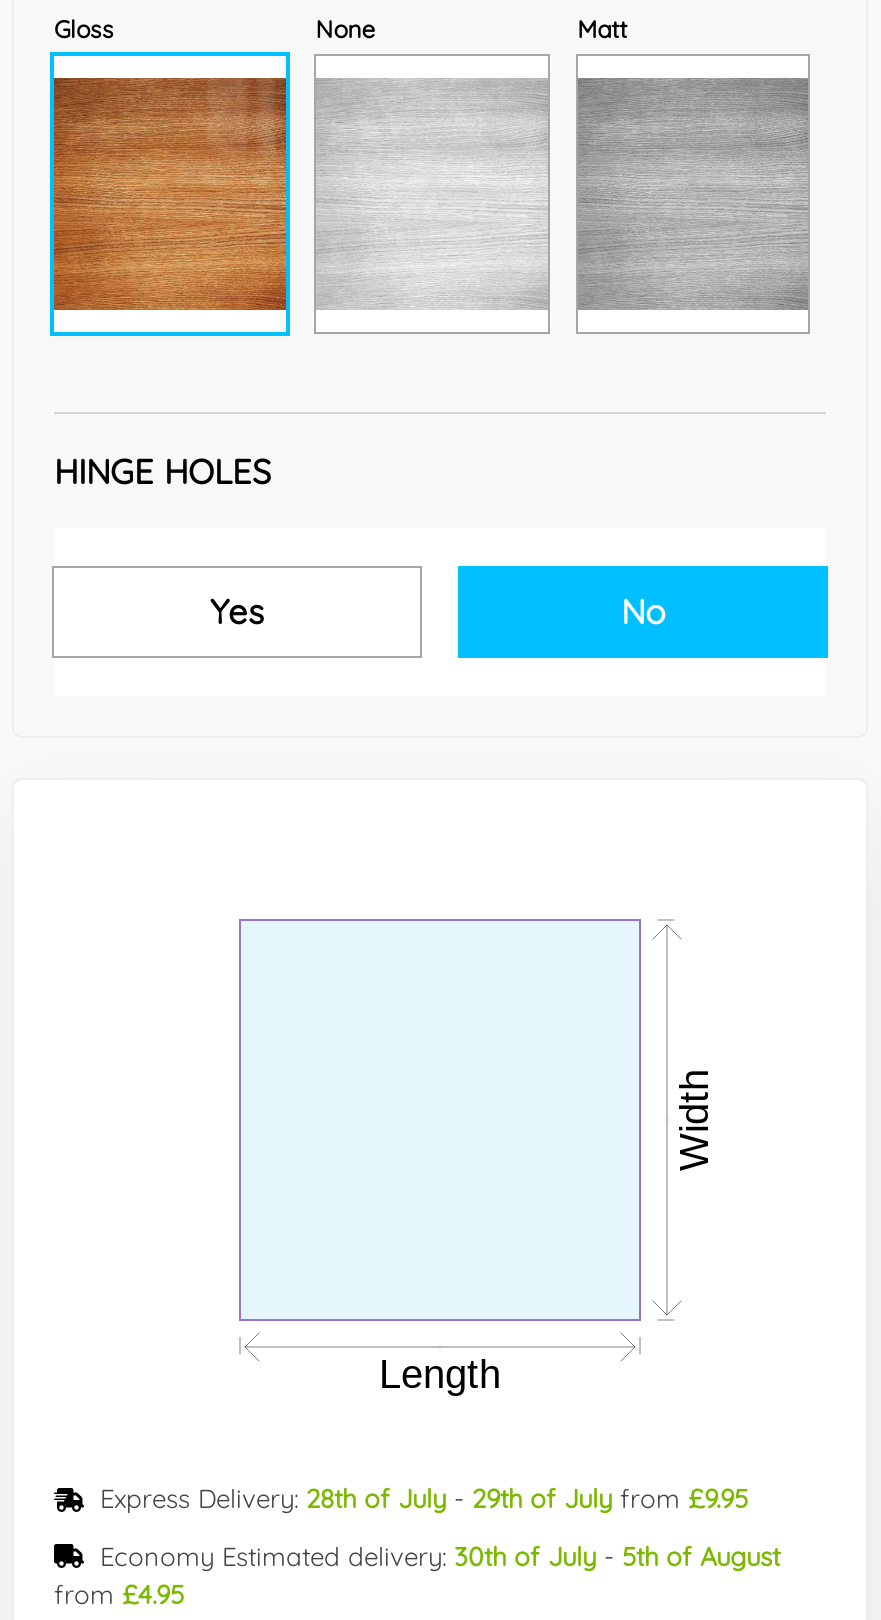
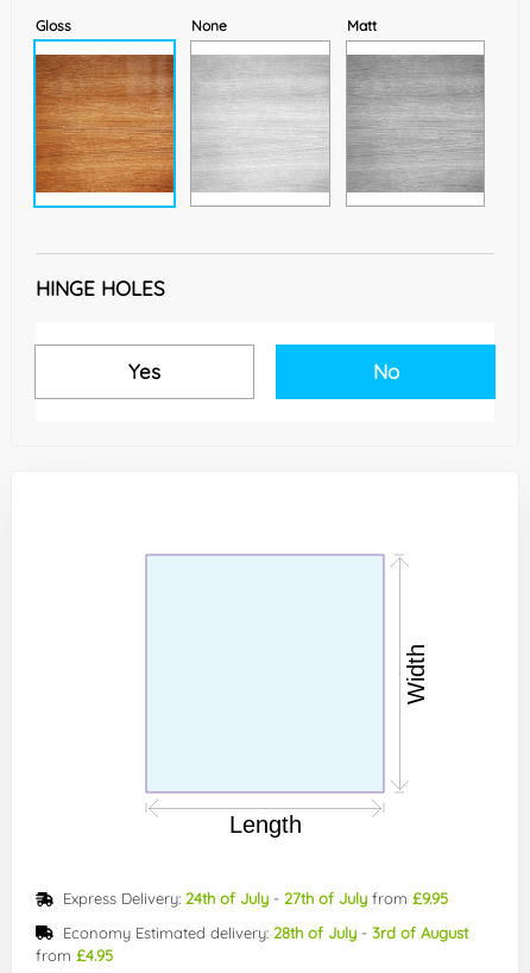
[100,1482,748,1514] Express Delivery: 28th of July - 29th of July from £9.95 -> [63,889,448,908] Express Delivery: 24th of July - 27th of July from £9.95
[100,1539,780,1571] Economy Estimated delivery: 30th of July - 5th of August -> [63,923,468,942] Economy Estimated delivery: 28th of July - 3rd of August

